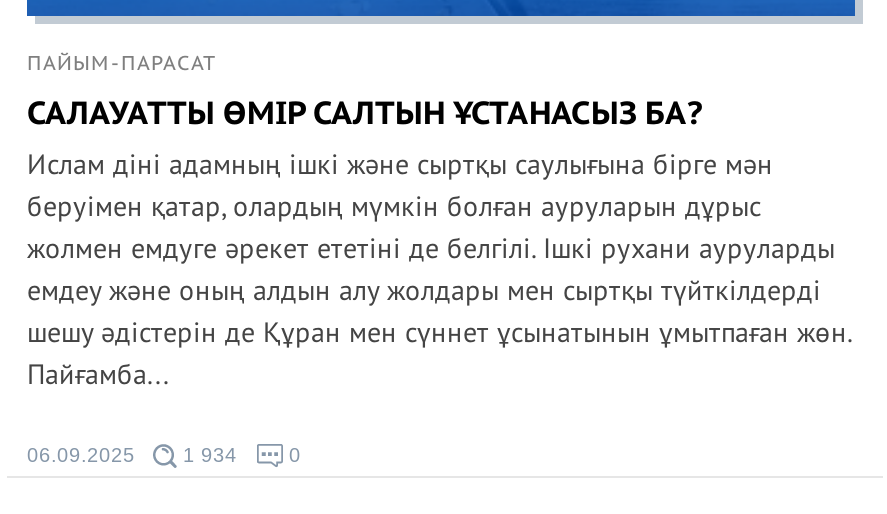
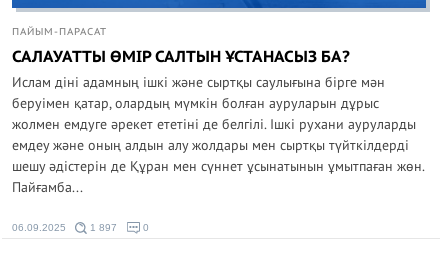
[27,444,237,466] 06.09.2025 1 934 -> [12,222,117,233] 06.09.2025 1 897

